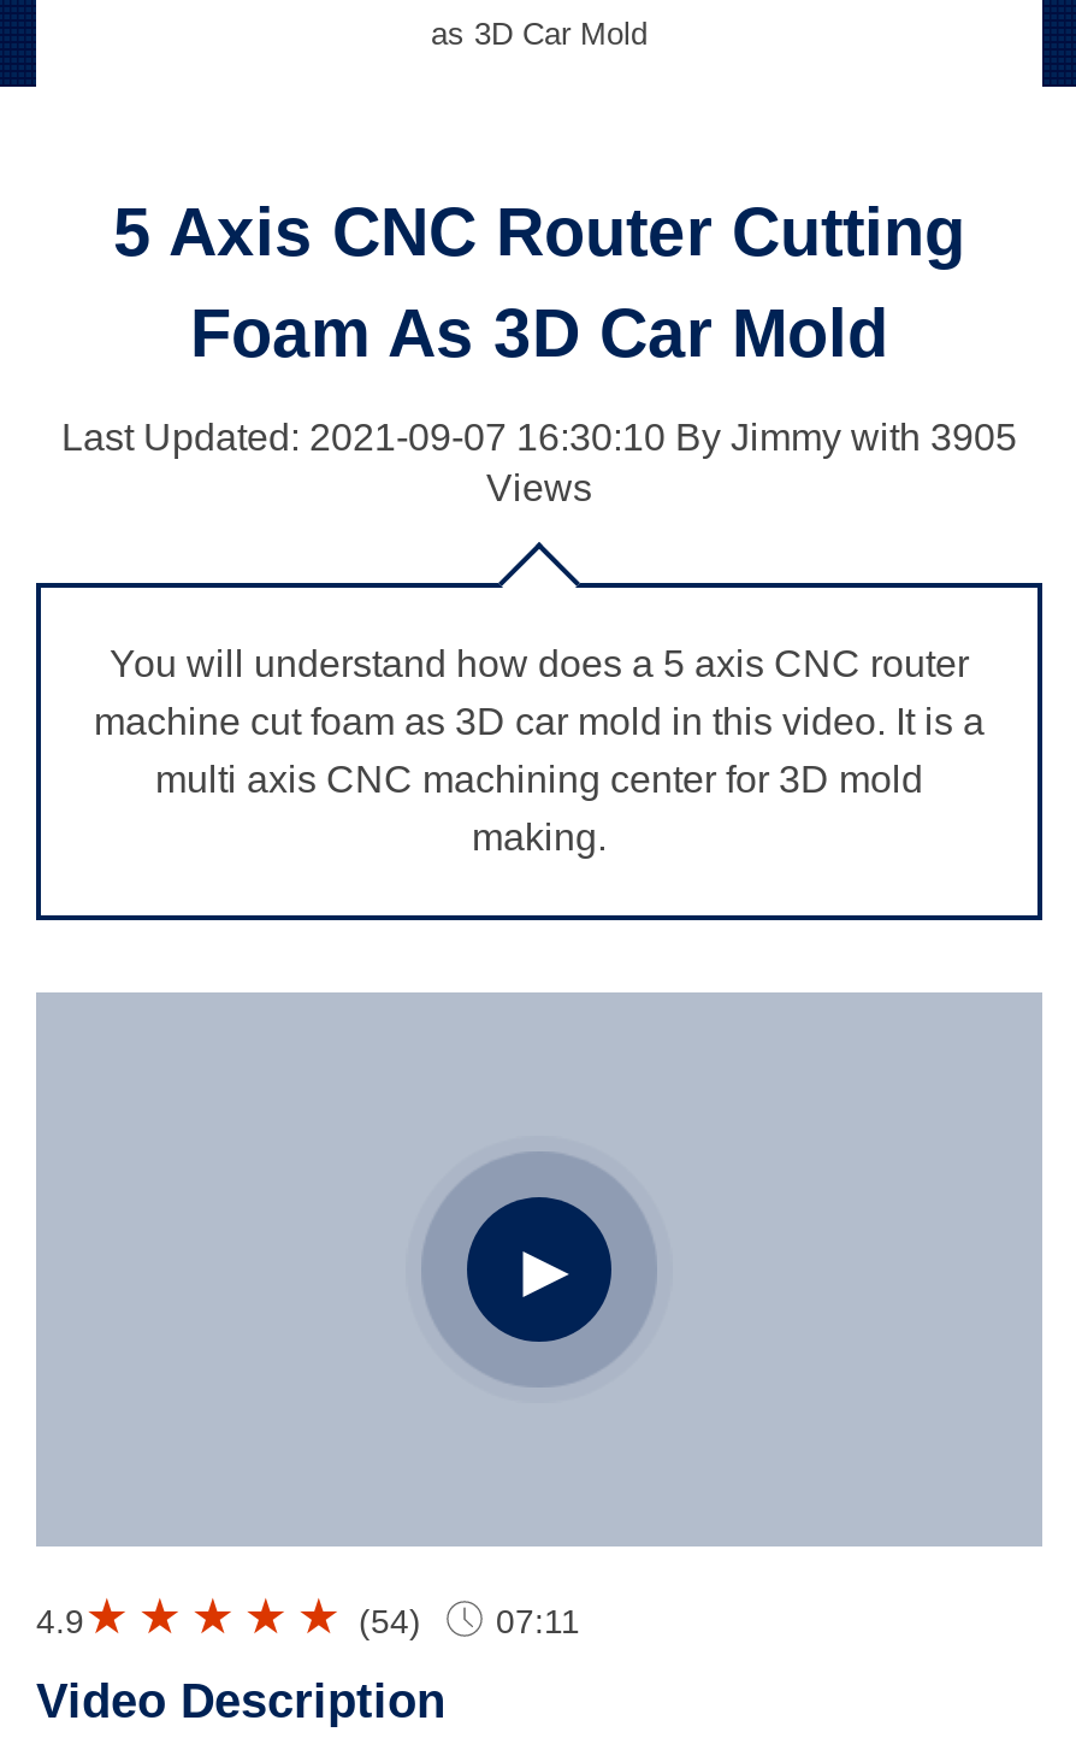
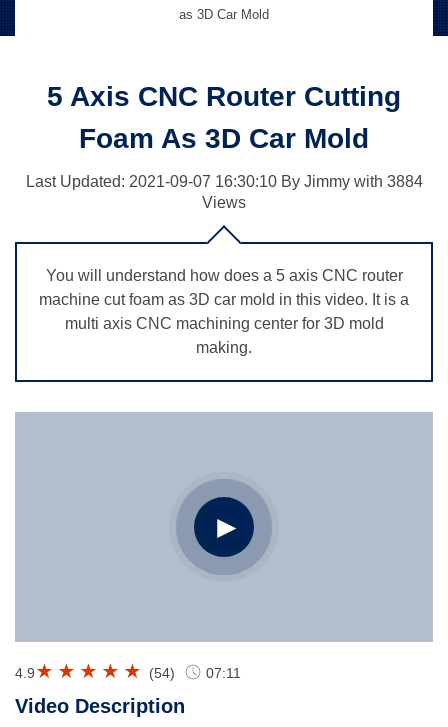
[61,417,1017,458] Last Updated: 2021-09-07 16:30:10 By Jimmy with 3905 -> [25,173,422,190] Last Updated: 2021-09-07 16:30:10 By Jimmy with 3884

